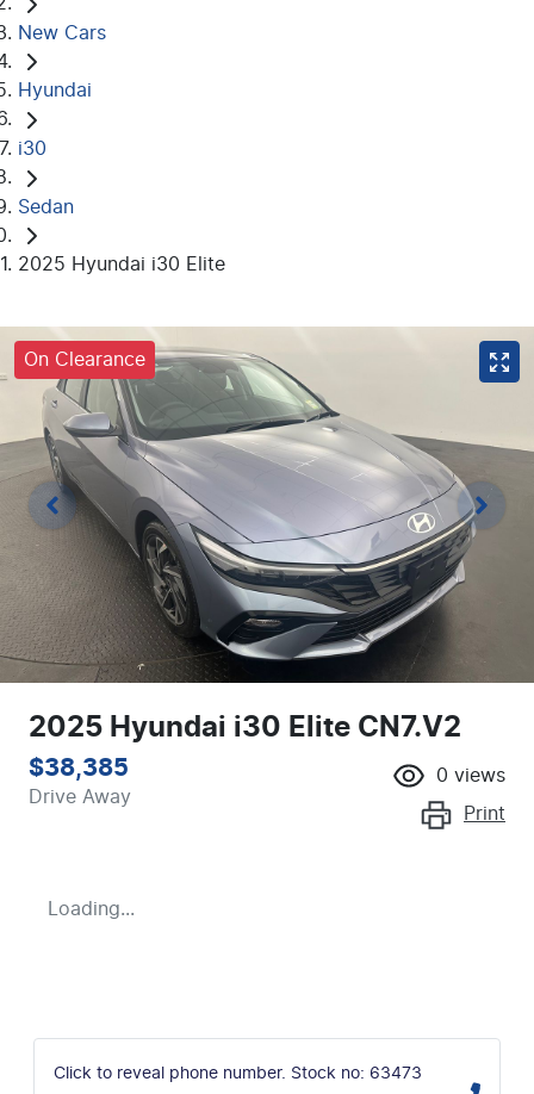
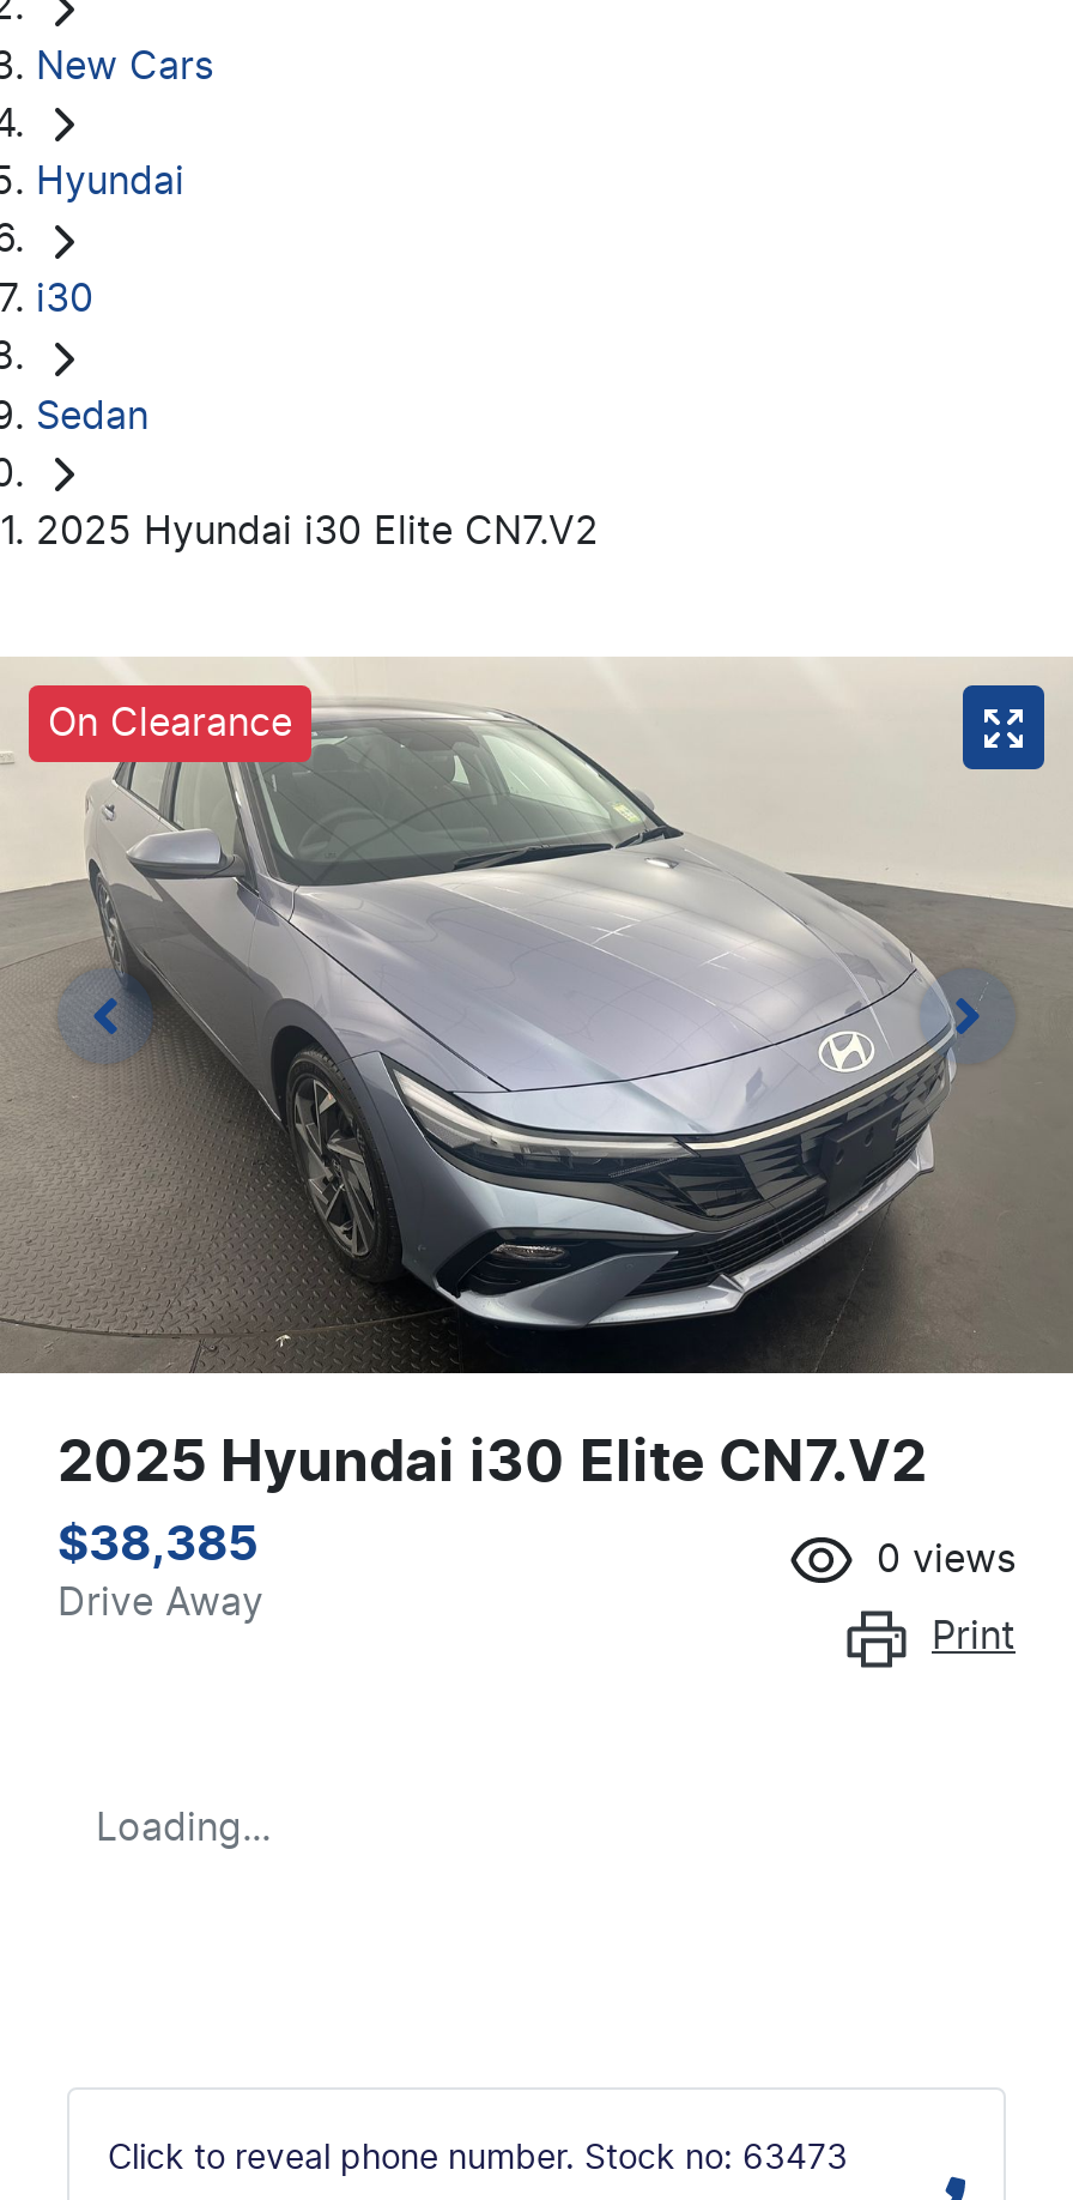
[18,255,225,274] 2025 Hyundai i30 Elite -> [36,513,599,552] 2025 Hyundai i30 Elite CN7.V2

